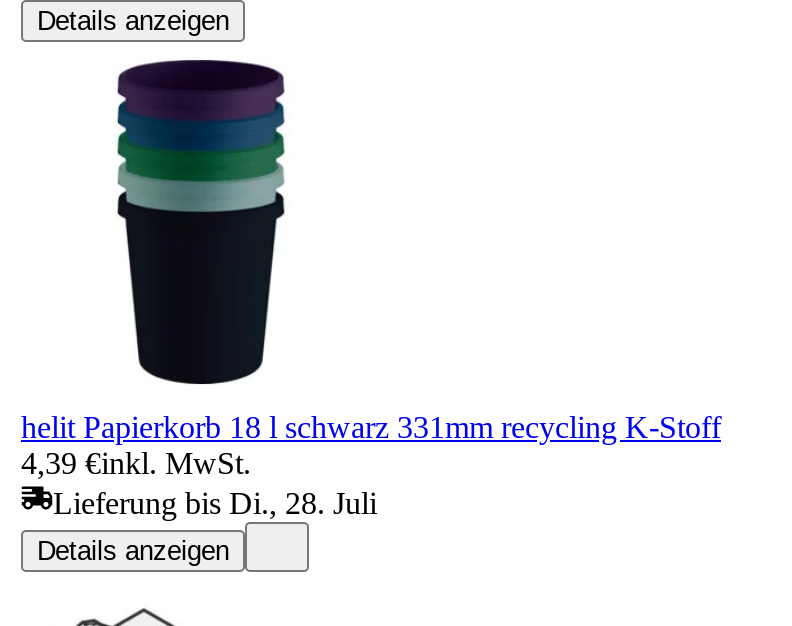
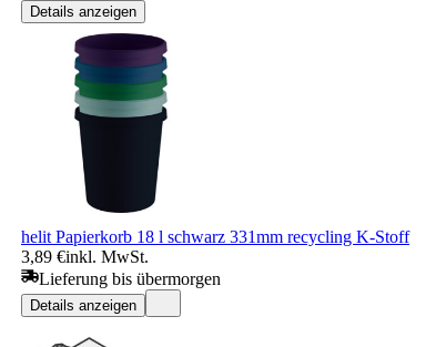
[21,446,377,520] 4,39 €inkl. MwSt. | Lieferung bis Di., 28. Juli -> [21,247,221,288] 3,89 €inkl. MwSt. | Lieferung bis übermorgen

